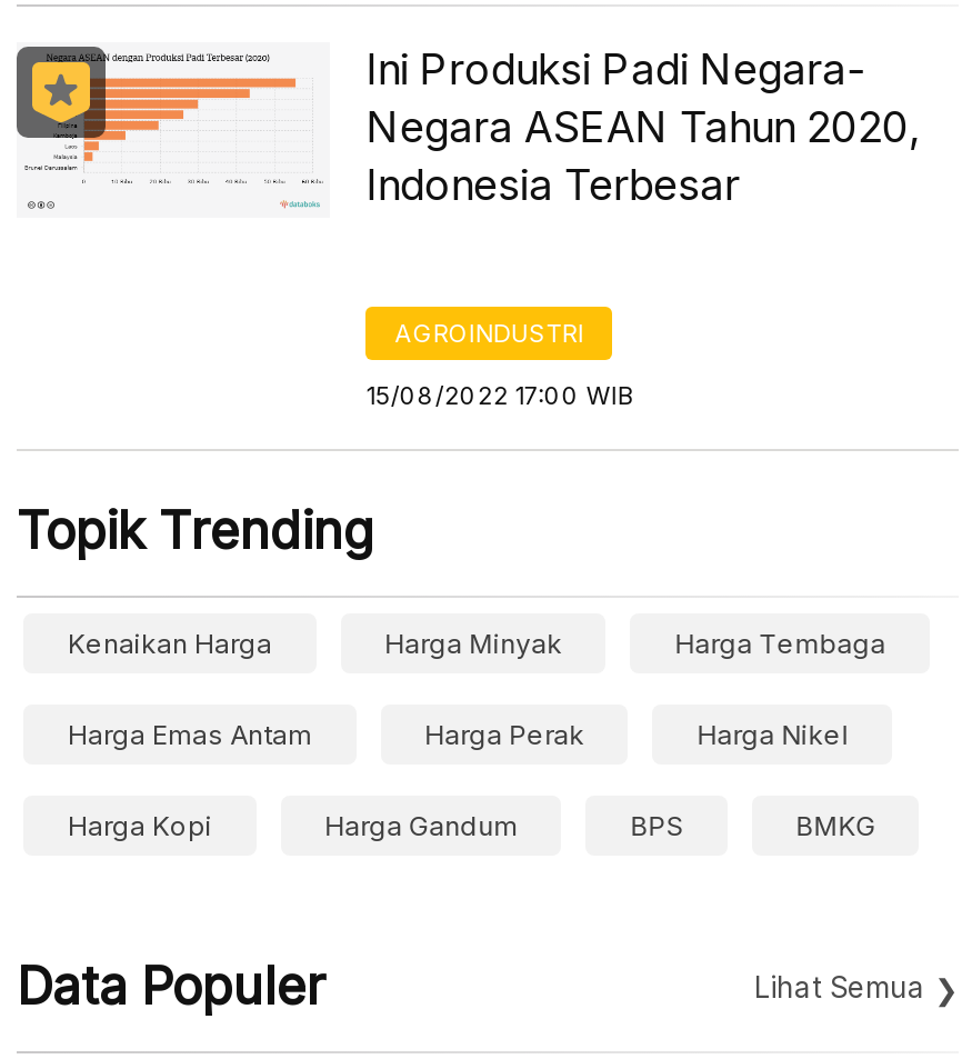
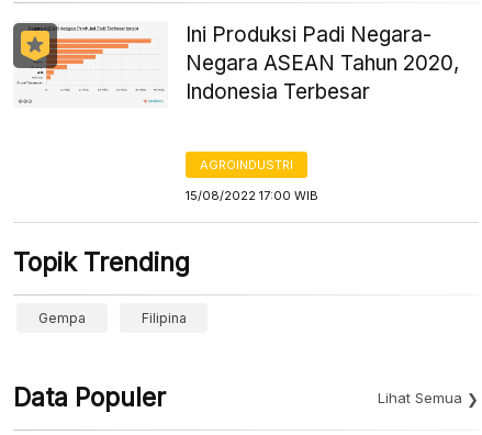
[68,627,886,842] Kenaikan Harga | Harga Minyak | Harga Tembaga | Harga Emas Antam | Harga Perak | Harga Nikel | Harga Kopi | Harga Gandum | BPS | BMKG -> [38,310,186,326] Gempa | Filipina

